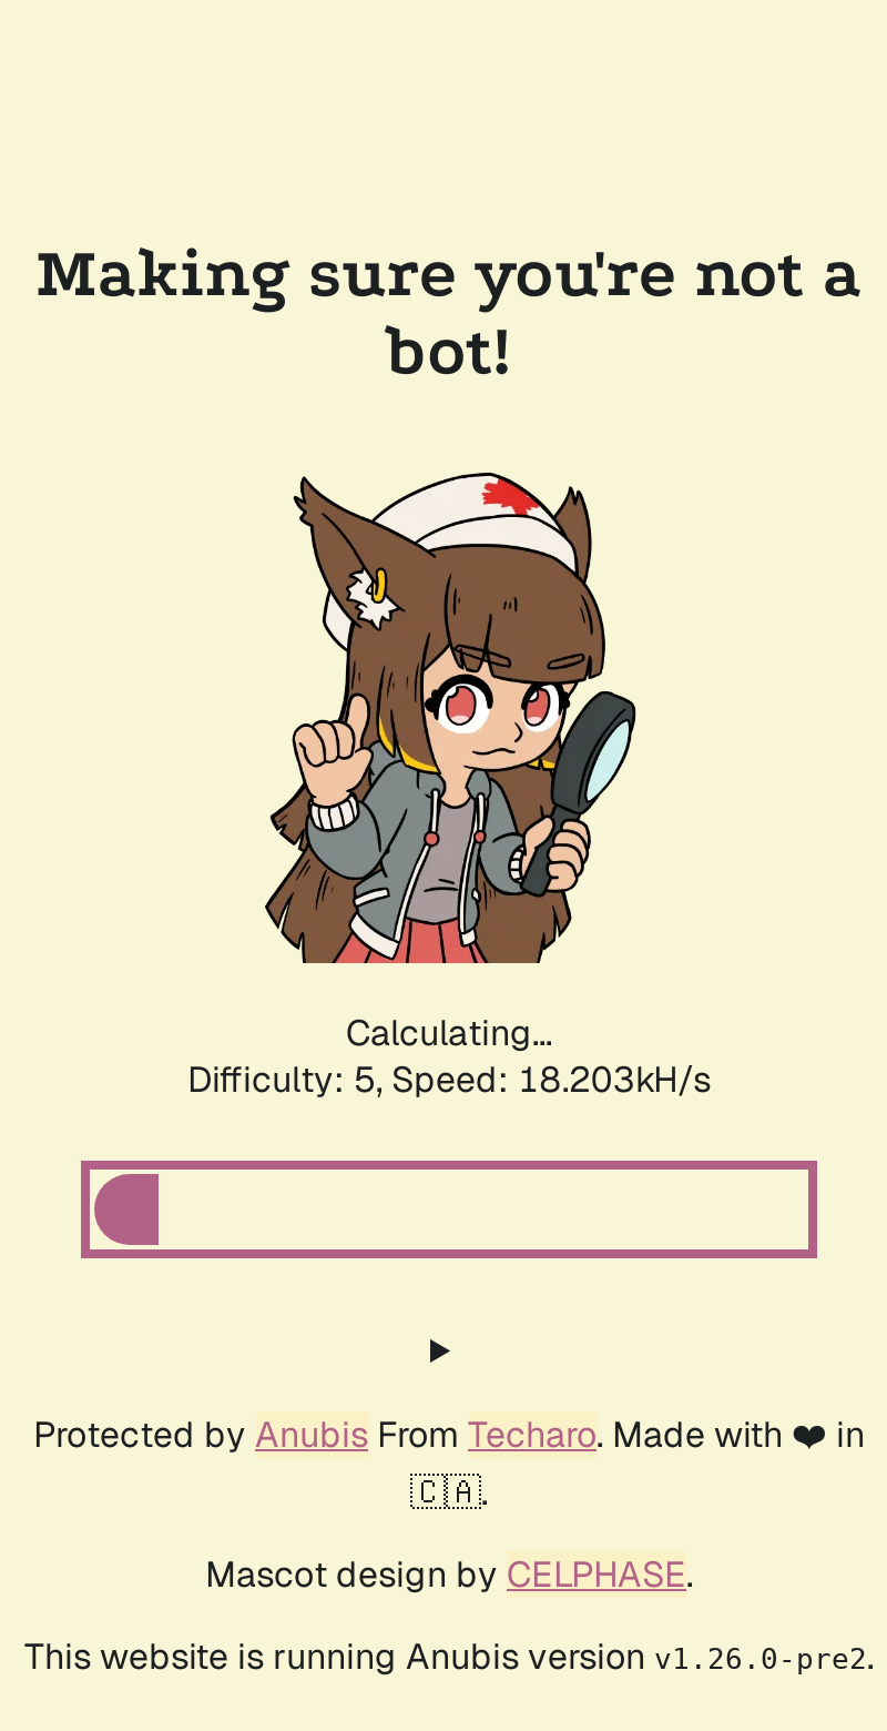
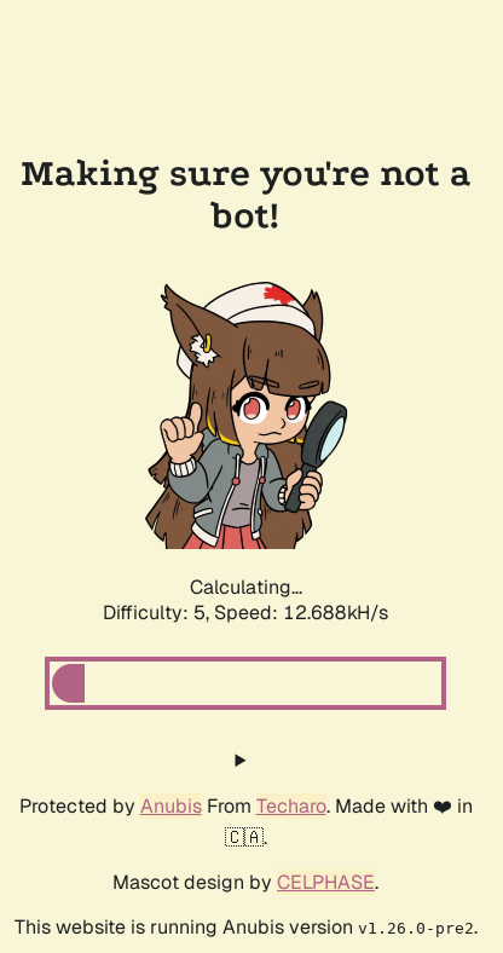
[187,1056,711,1103] Difficulty: 5, Speed: 18.203kH/s -> [103,600,388,625] Difficulty: 5, Speed: 12.688kH/s

